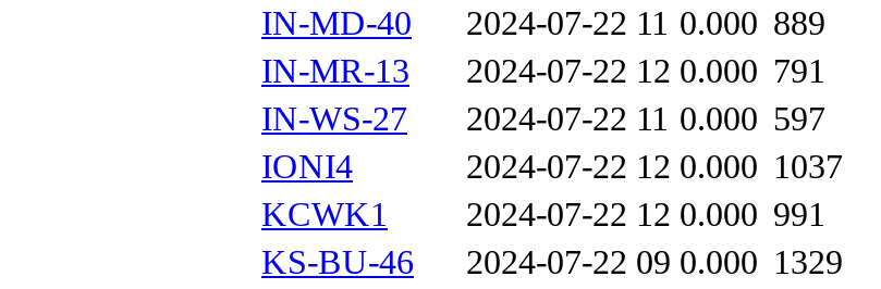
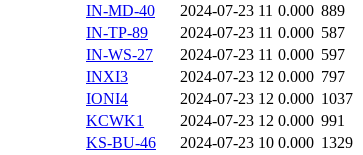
[261,5,825,90] 2024-07-22 11 0.000 889 | IN-MR-13 | 2024-07-22 12 0.000 791 -> [86,2,345,41] 2024-07-23 11 0.000 889 | IN-TP-89 | 2024-07-23 11 0.000 587
[466,101,825,138] 2024-07-22 11 0.000 597 -> [86,46,345,85] 2024-07-23 11 0.000 597 | INXI3 | 2024-07-23 12 0.000 797
[466,149,843,186] 2024-07-22 12 0.000 1037 -> [180,90,353,107] 2024-07-23 12 0.000 1037
[466,196,825,233] 2024-07-22 12 0.000 991 -> [180,112,345,129] 2024-07-23 12 0.000 991
[261,244,843,281] KS-BU-46 2024-07-22 09 0.000 1329 -> [86,134,353,151] KS-BU-46 2024-07-23 10 0.000 1329

